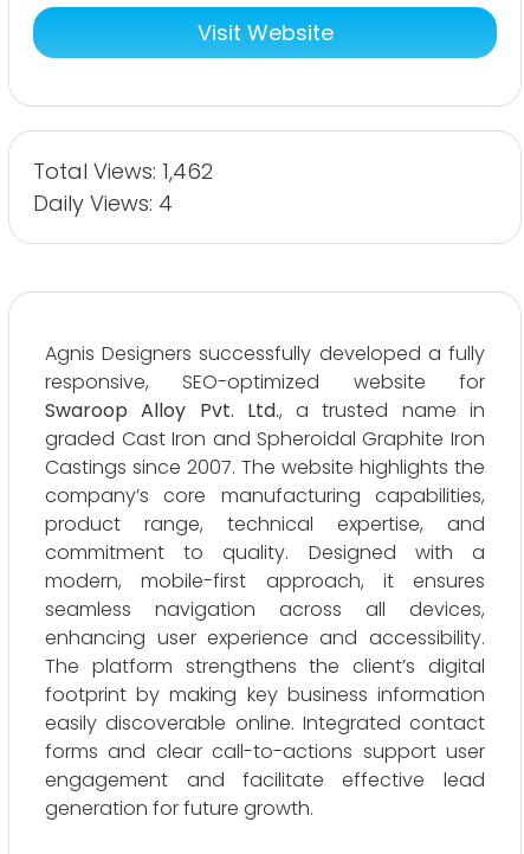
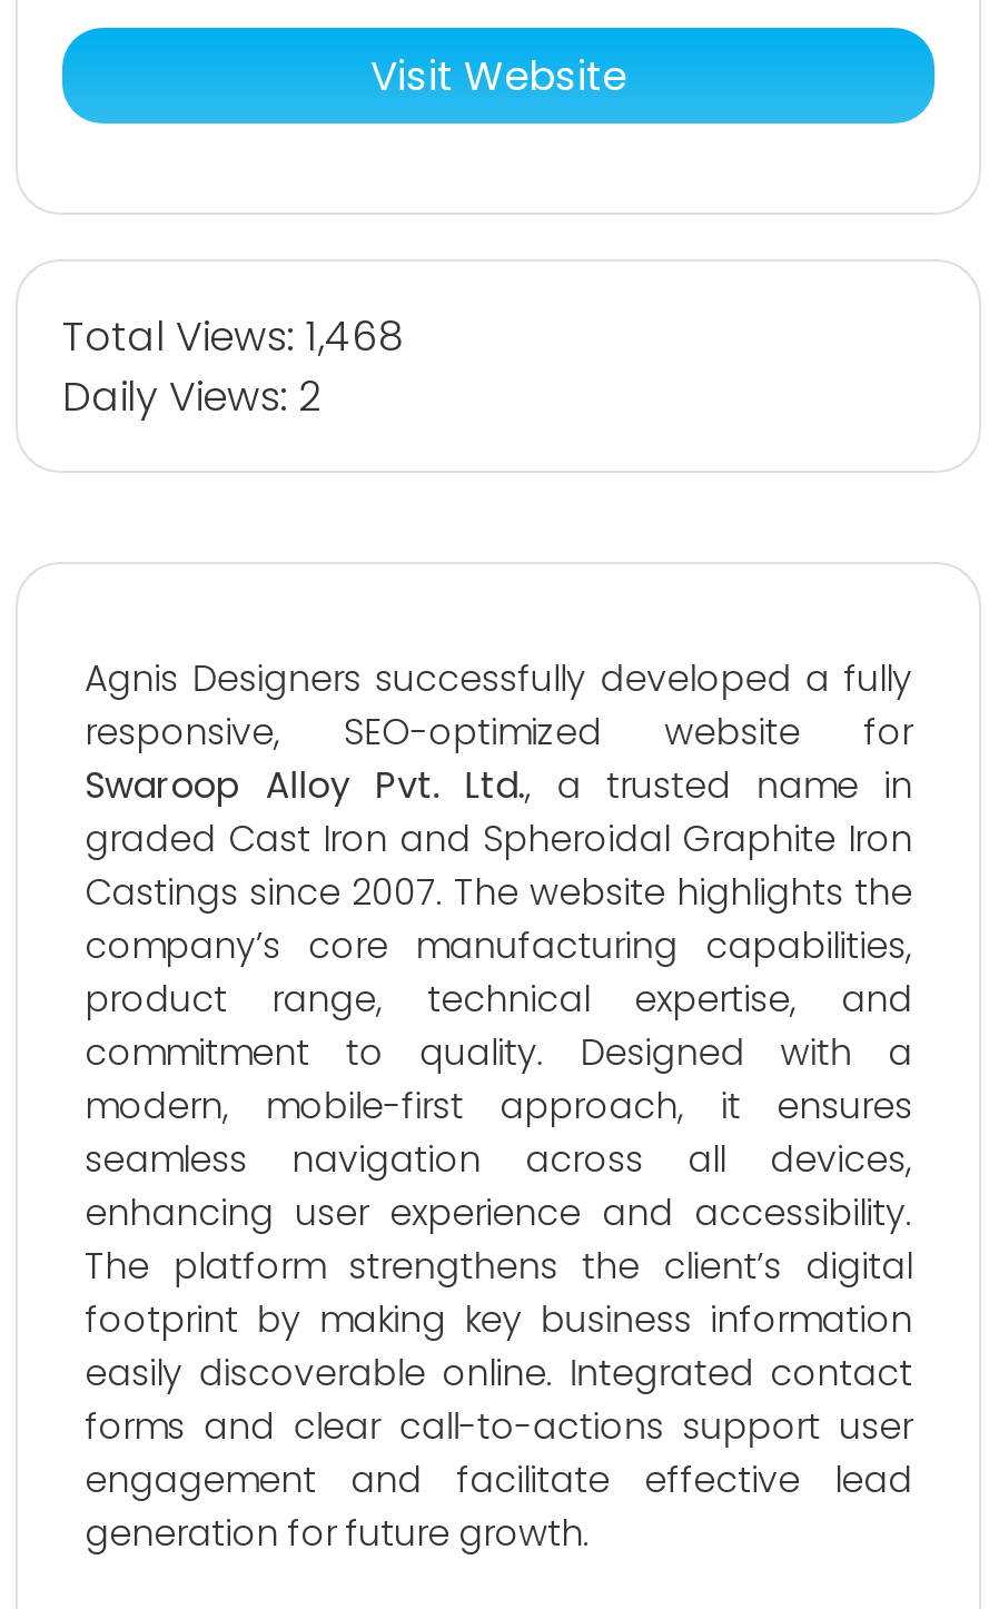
[33,156,213,185] Total Views: 1,462 -> [62,307,403,363] Total Views: 1,468
[33,188,173,217] Daily Views: 4 -> [62,367,320,423] Daily Views: 2

